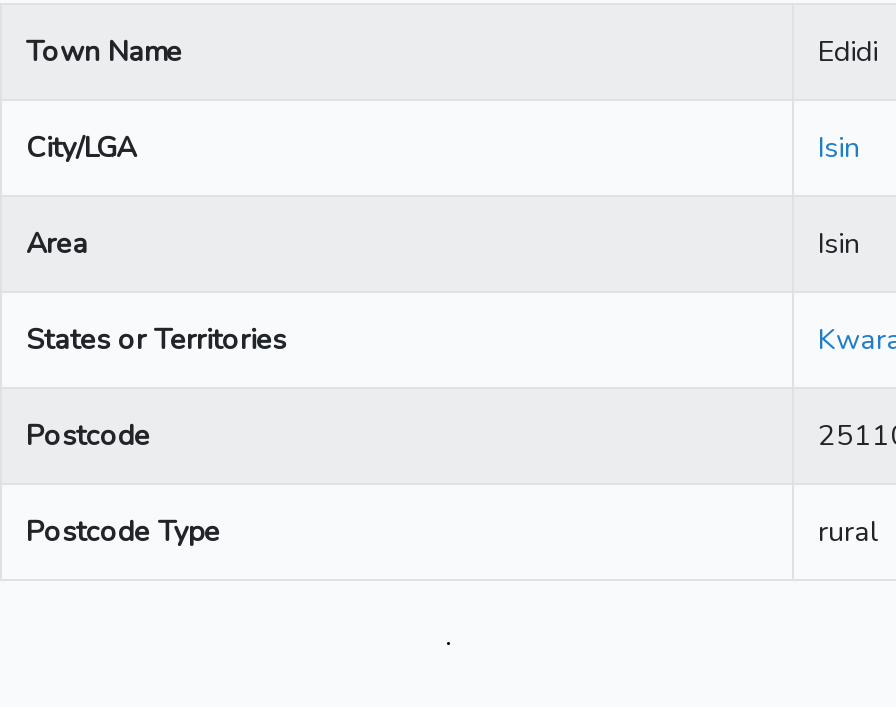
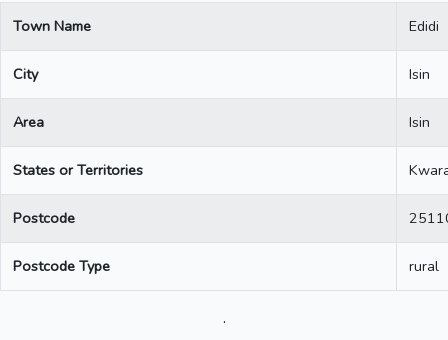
[26,128,136,168] City/LGA -> [13,64,38,84] City

